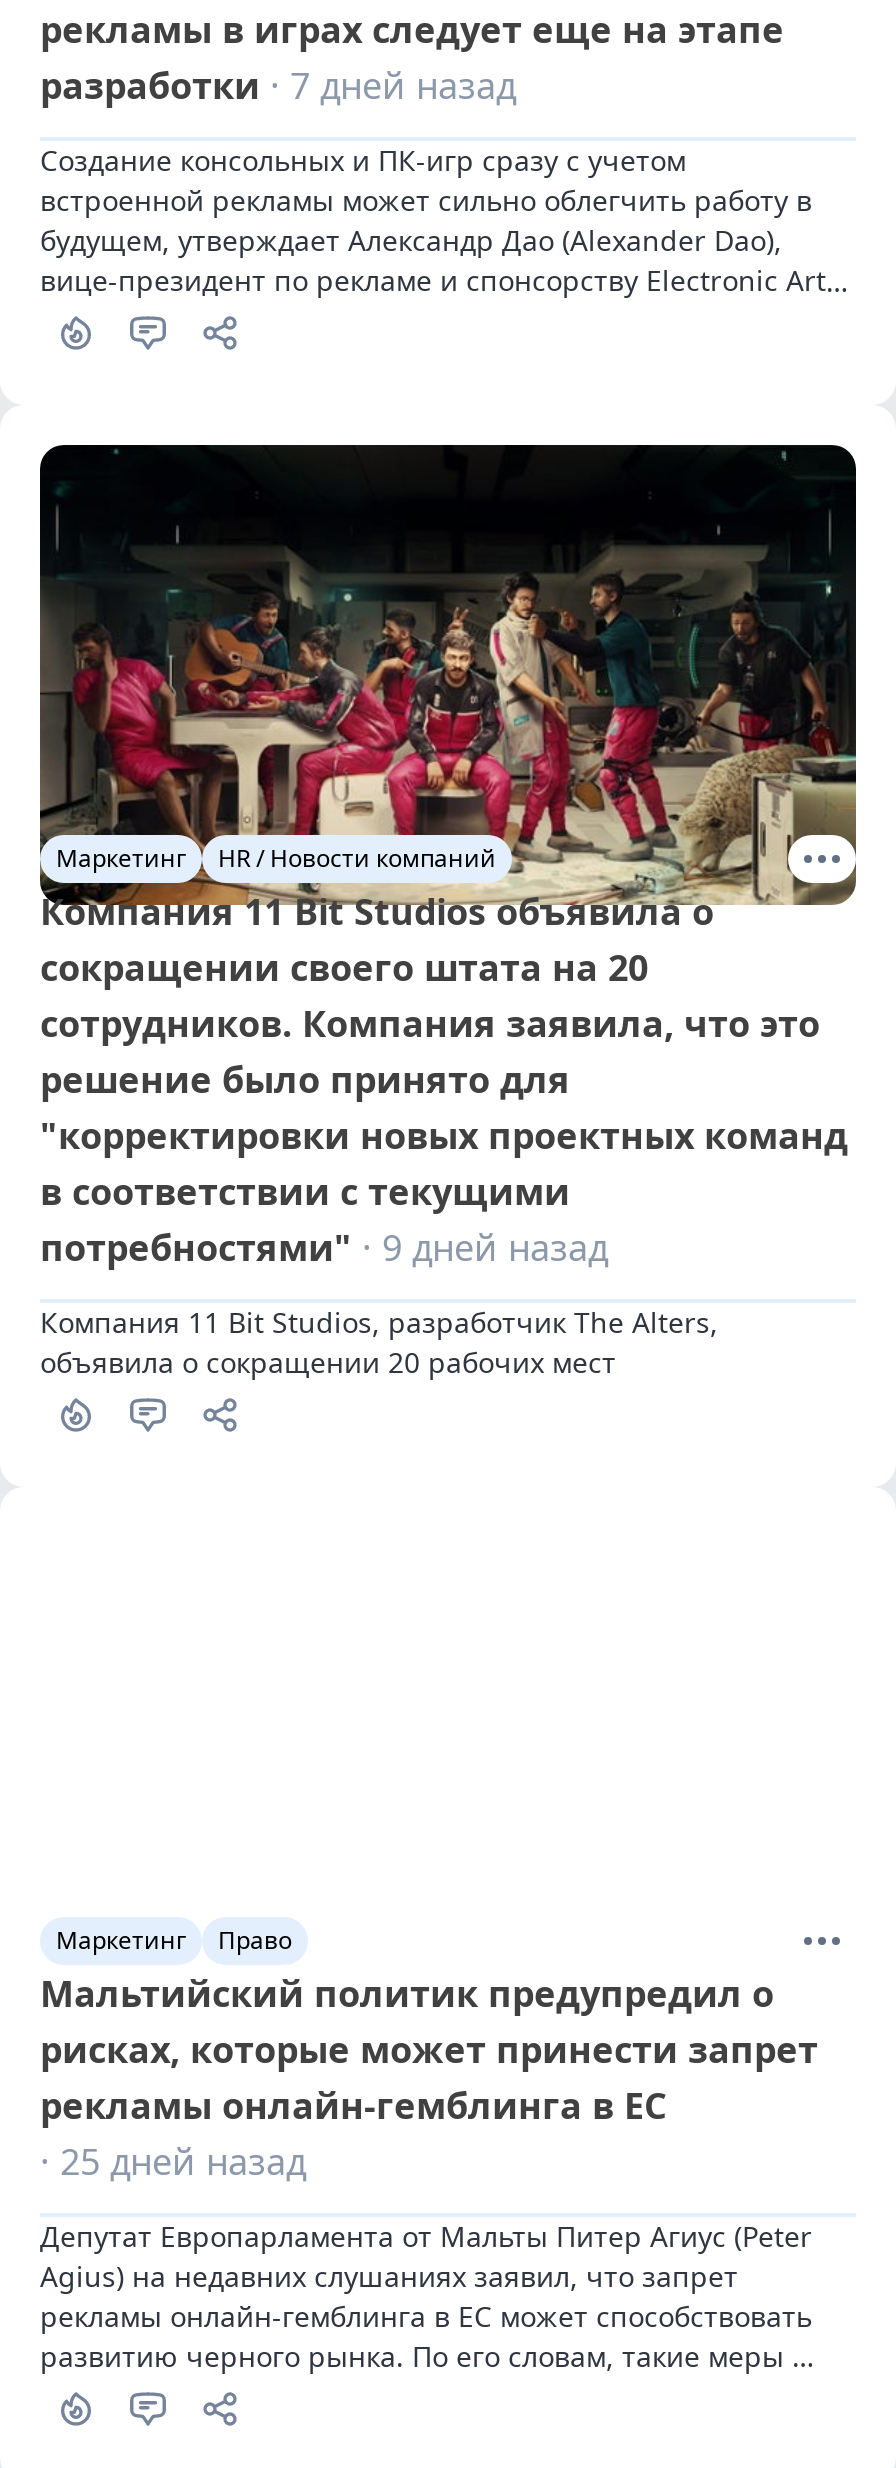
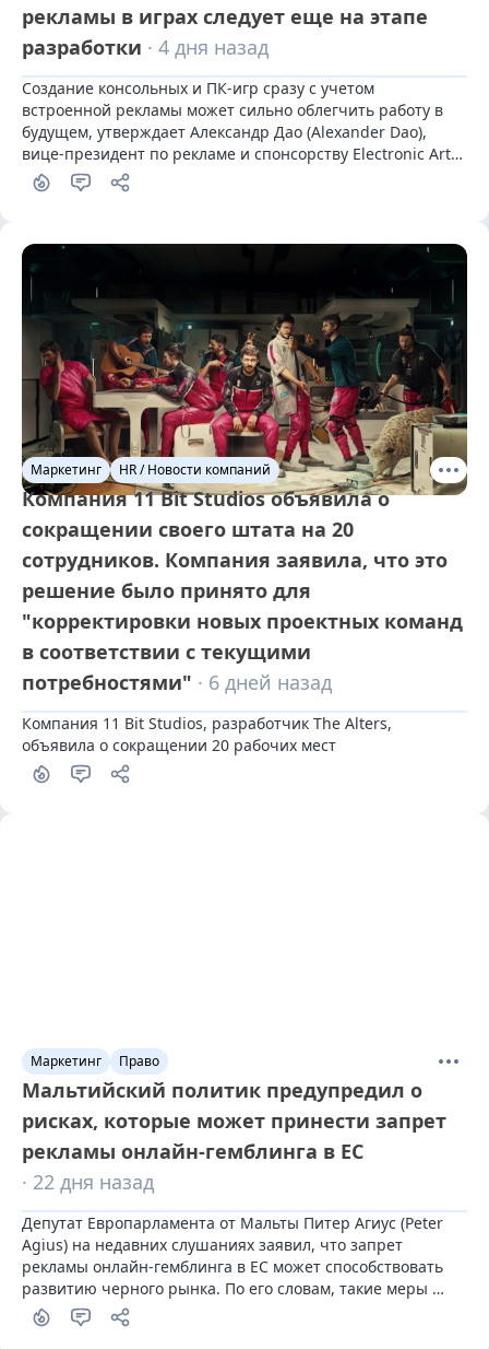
[40,62,516,110] разработки · 7 дней назад -> [22,34,269,60] разработки · 4 дня назад
[40,1223,608,1271] потребностями" · 9 дней назад -> [22,669,332,695] потребностями" · 6 дней назад
[40,2137,306,2185] · 25 дней назад -> [22,1168,154,1194] · 22 дня назад

